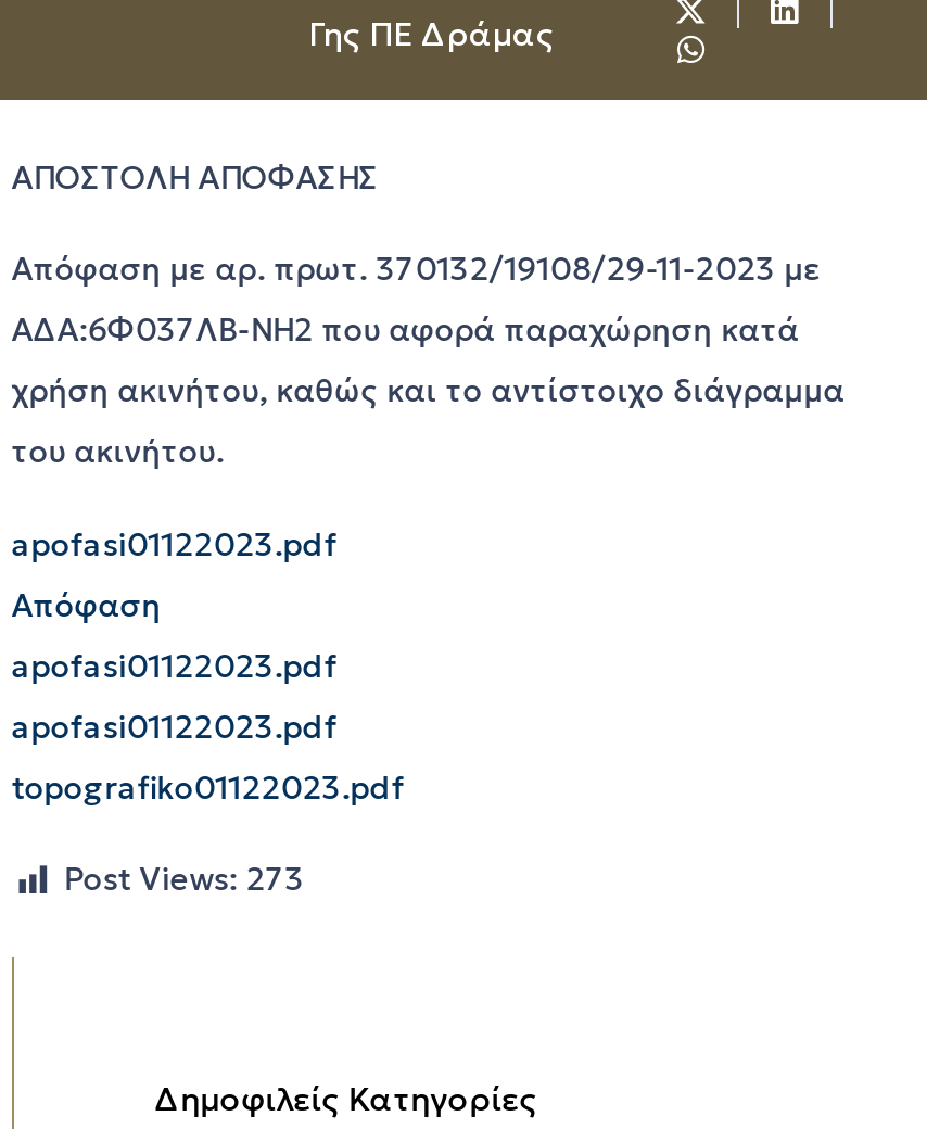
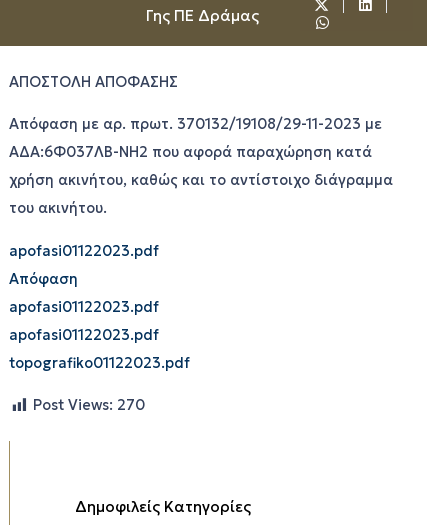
[64,860,305,899] Post Views: 273 -> [33,396,145,414] Post Views: 270

